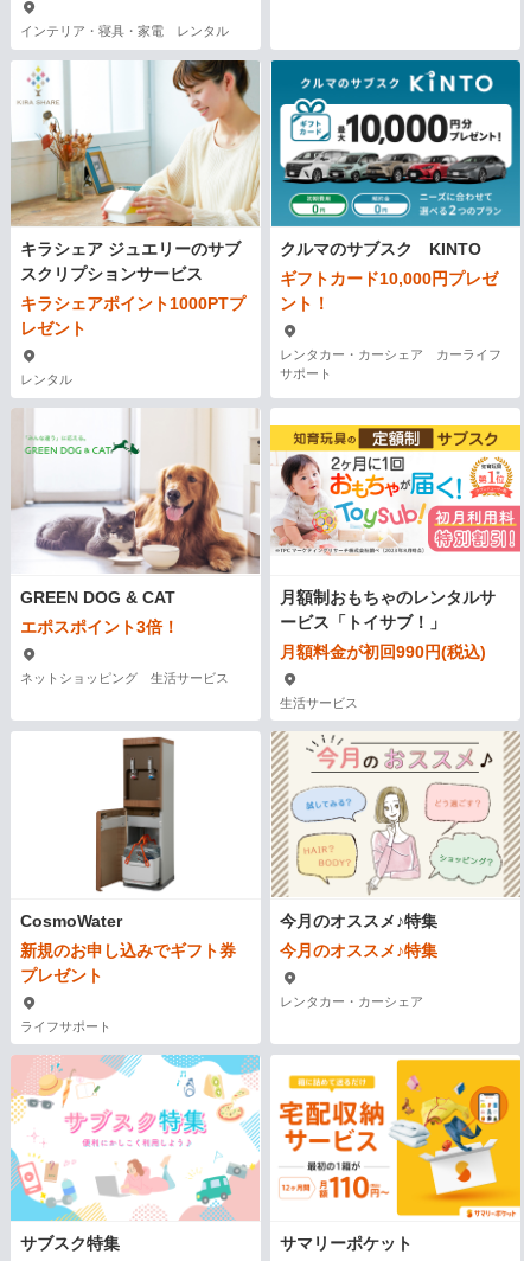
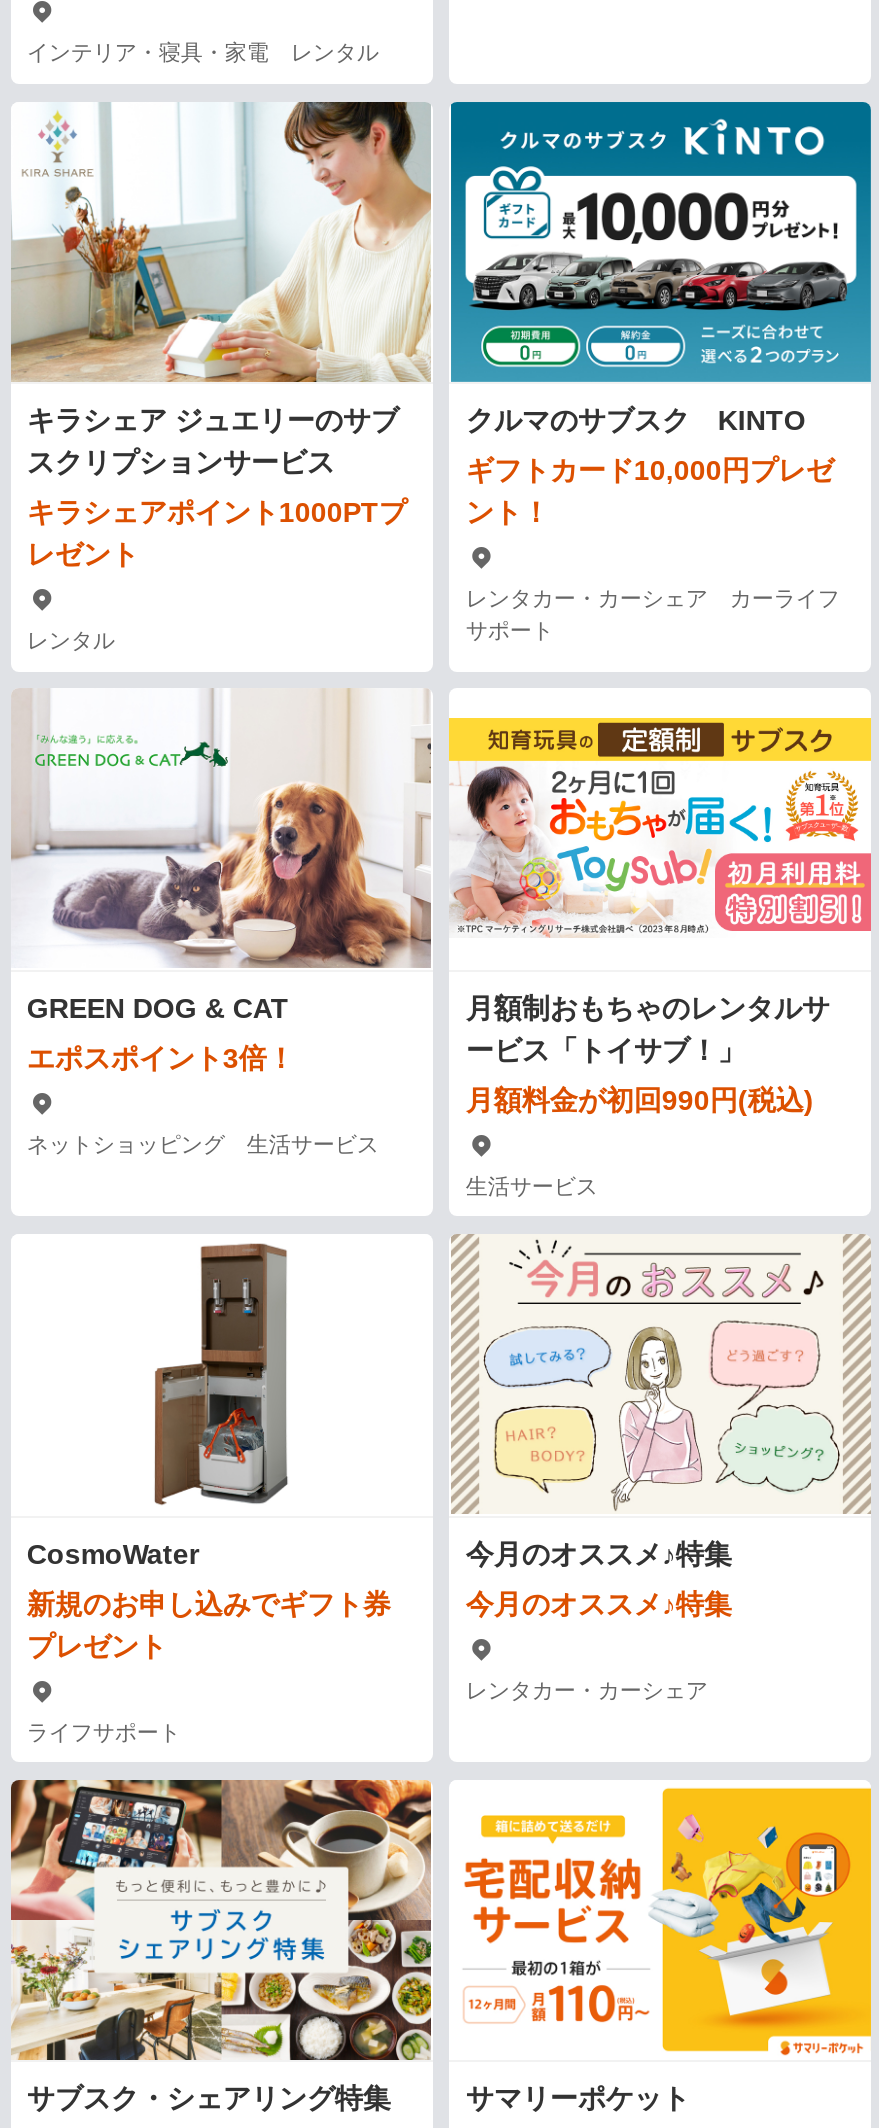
[9,1054,260,1253] [image] | サブスク特集 -> [9,1778,433,2115] [image] | サブスク・シェアリング特集

